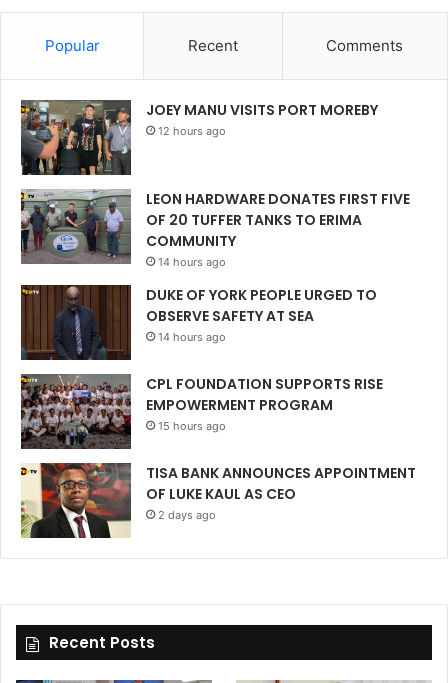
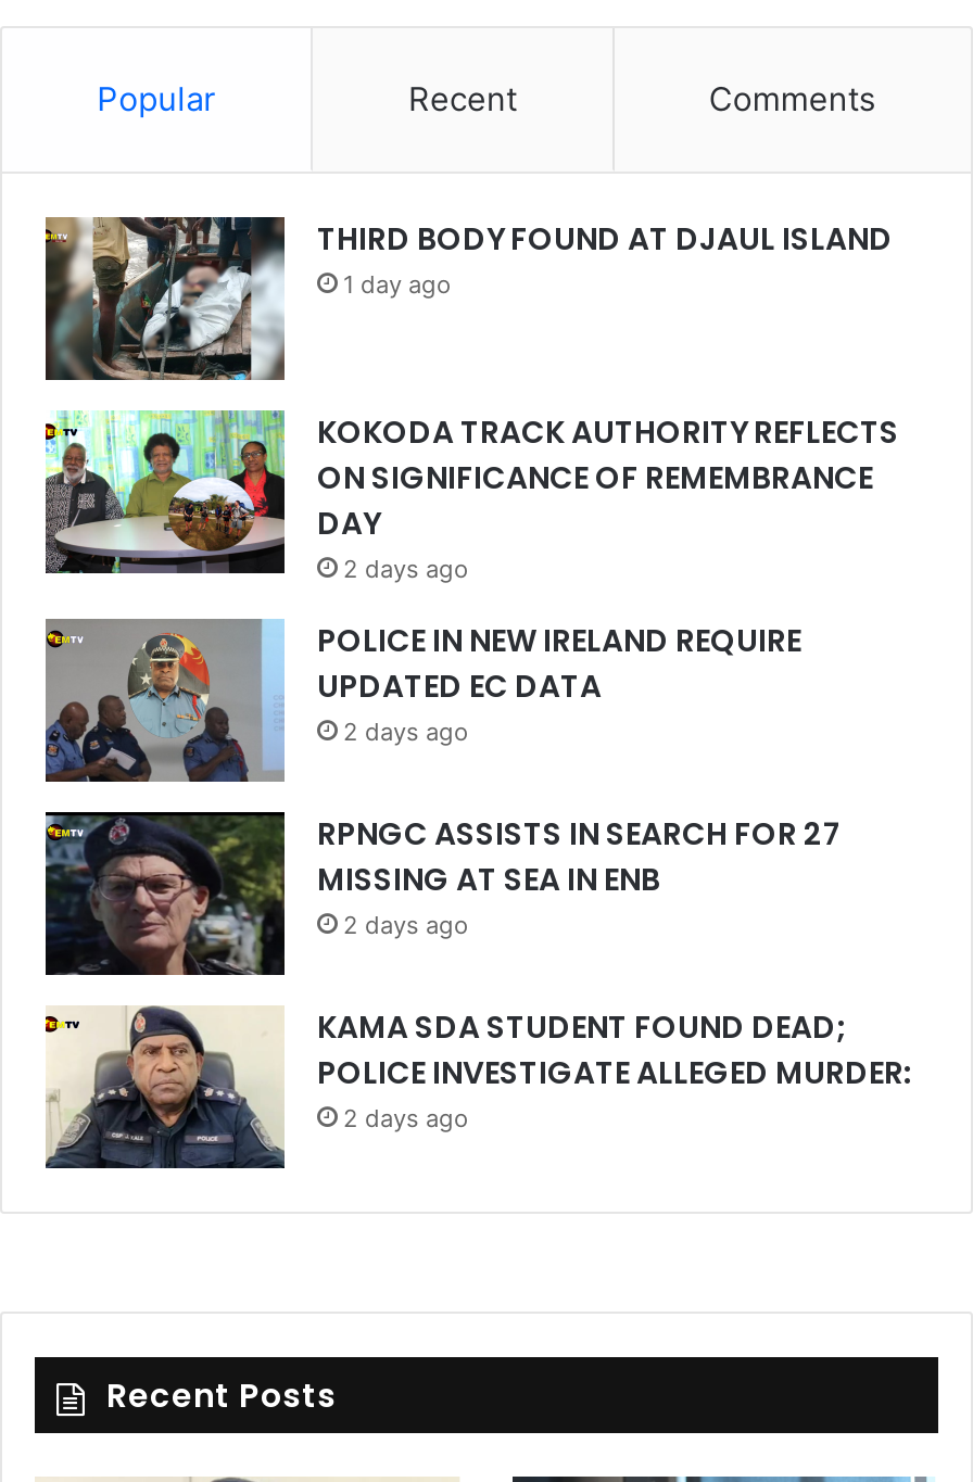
[20,100,378,176] [image] | JOEY MANU VISITS PORT MOREBY | 12 hours ago -> [43,216,893,381] [image] | THIRD BODY FOUND AT DJAUL ISLAND | 1 day ago
[20,189,410,269] [image] | LEON HARDWARE DONATES FIRST FIVE | OF 20 TUFFER TANKS TO ERIMA | COMMUNITY | 14 hours ago -> [43,409,899,583] [image] | KOKODA TRACK AUTHORITY REFLECTS | ON SIGNIFICANCE OF REMEMBRANCE | DAY | 2 days ago
[20,284,377,361] [image] | DUKE OF YORK PEOPLE URGED TO | OBSERVE SAFETY AT SEA | 14 hours ago -> [43,618,801,785] [image] | POLICE IN NEW IRELAND REQUIRE | UPDATED EC DATA | 2 days ago
[20,374,383,450] [image] | CPL FOUNDATION SUPPORTS RISE | EMPOWERMENT PROGRAM | 15 hours ago -> [43,811,843,976] [image] | RPNGC ASSISTS IN SEARCH FOR 27 | MISSING AT SEA IN ENB | 2 days ago
[21,462,416,539] [image] | TISA BANK ANNOUNCES APPOINTMENT | OF LUKE KAUL AS CEO -> [46,1004,912,1171] [image] | KAMA SDA STUDENT FOUND DEAD; | POLICE INVESTIGATE ALLEGED MURDER:

